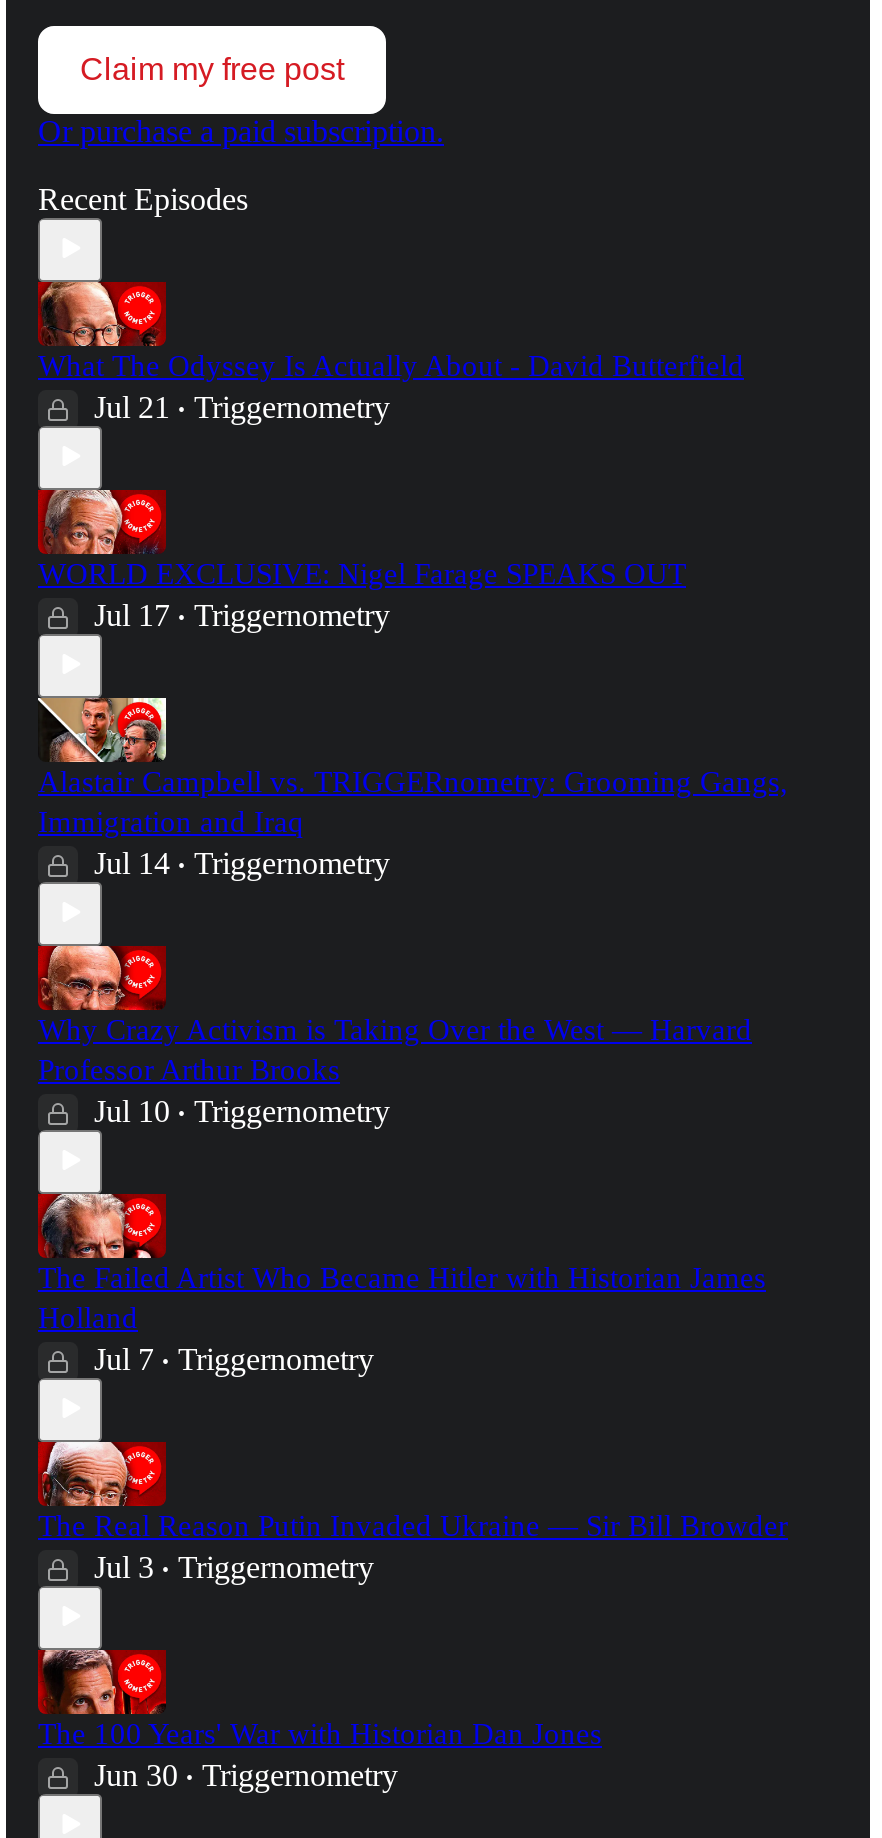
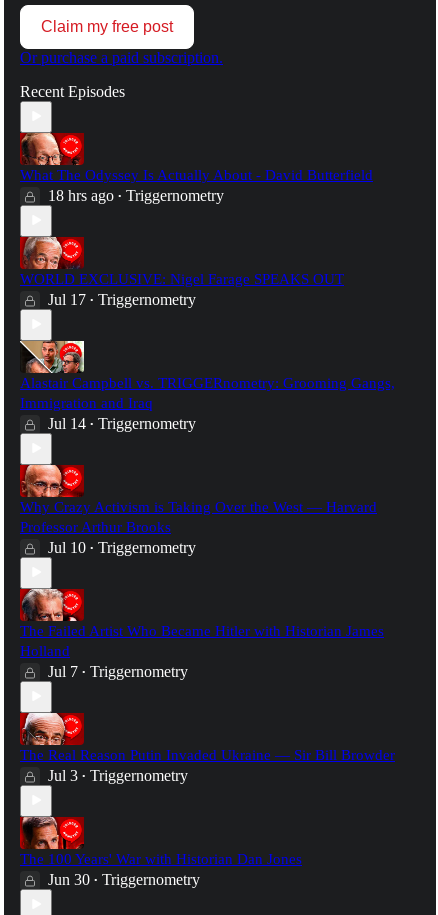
[94,389,390,423] Jul 21 • Triggernometry -> [48,187,224,204] 18 hrs ago • Triggernometry

